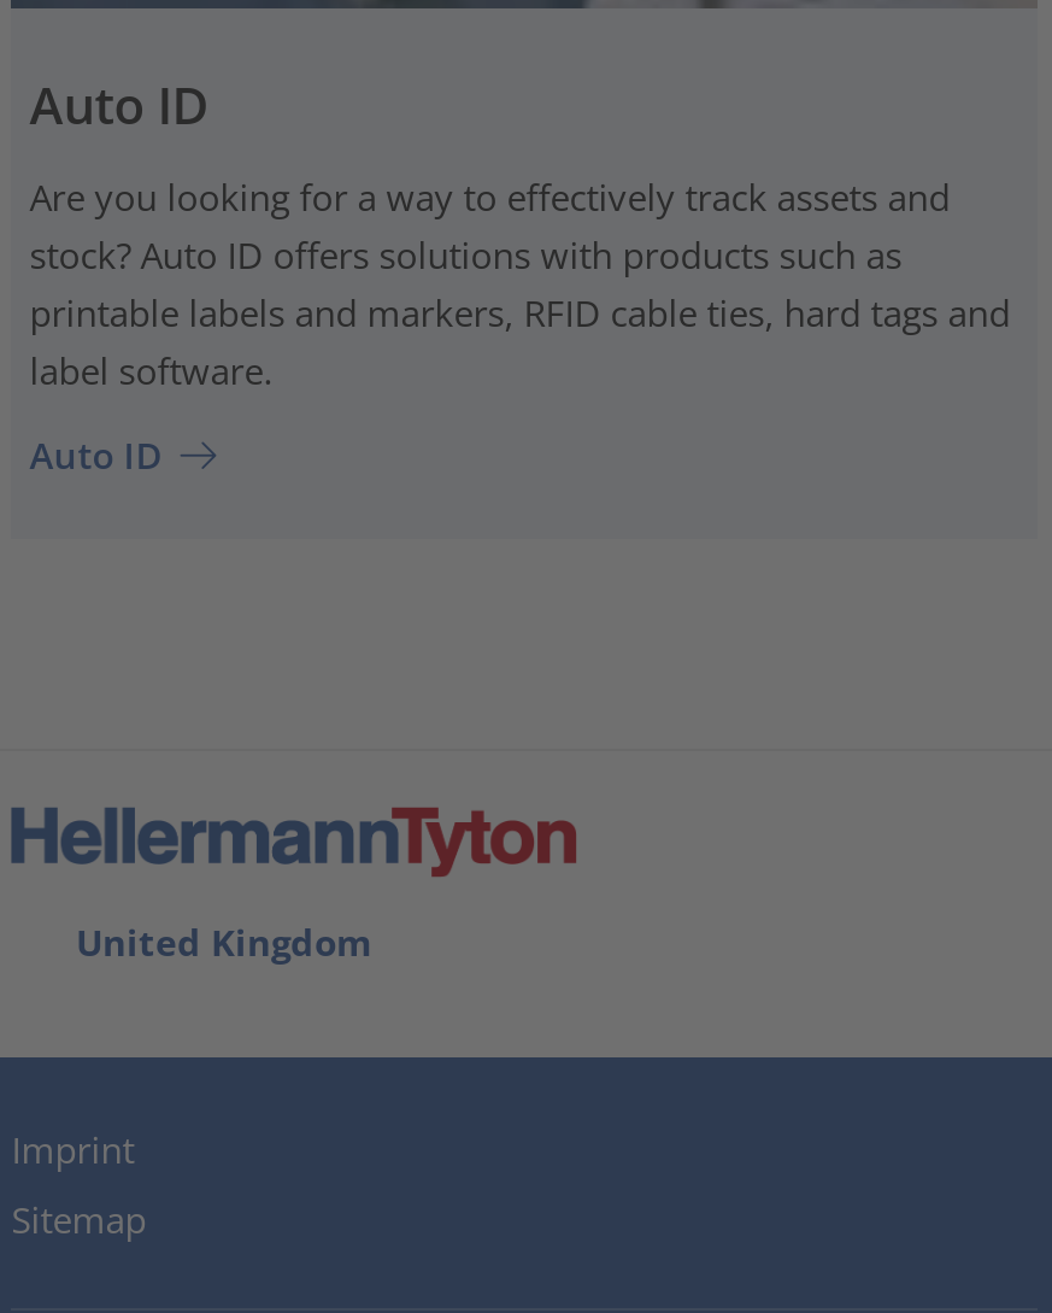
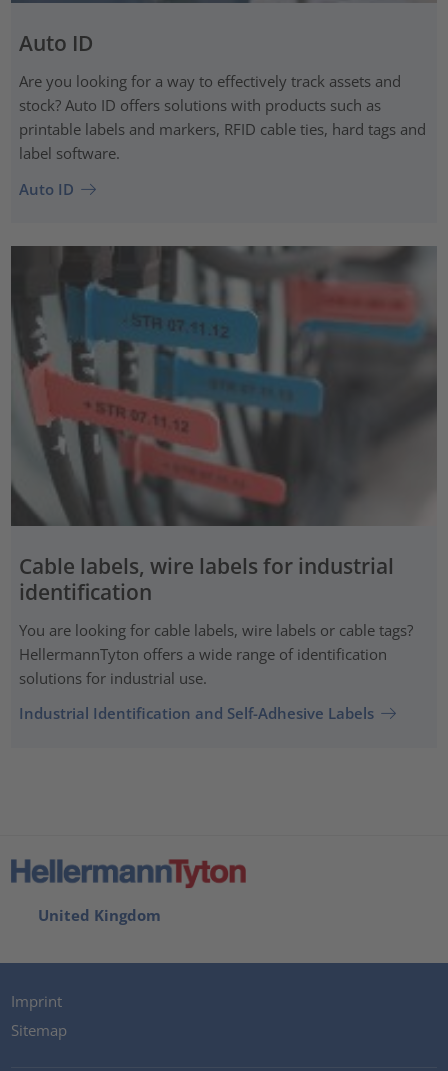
none -> [11,245,437,723] [image] | Cable labels, wire labels for industrial | identification | You are looking for cable labels, wire labels or cable tags? | HellermannTyton offers a wide range of identification | solutions for industrial use. | Industrial Identification and Self-Adhesive Labels

